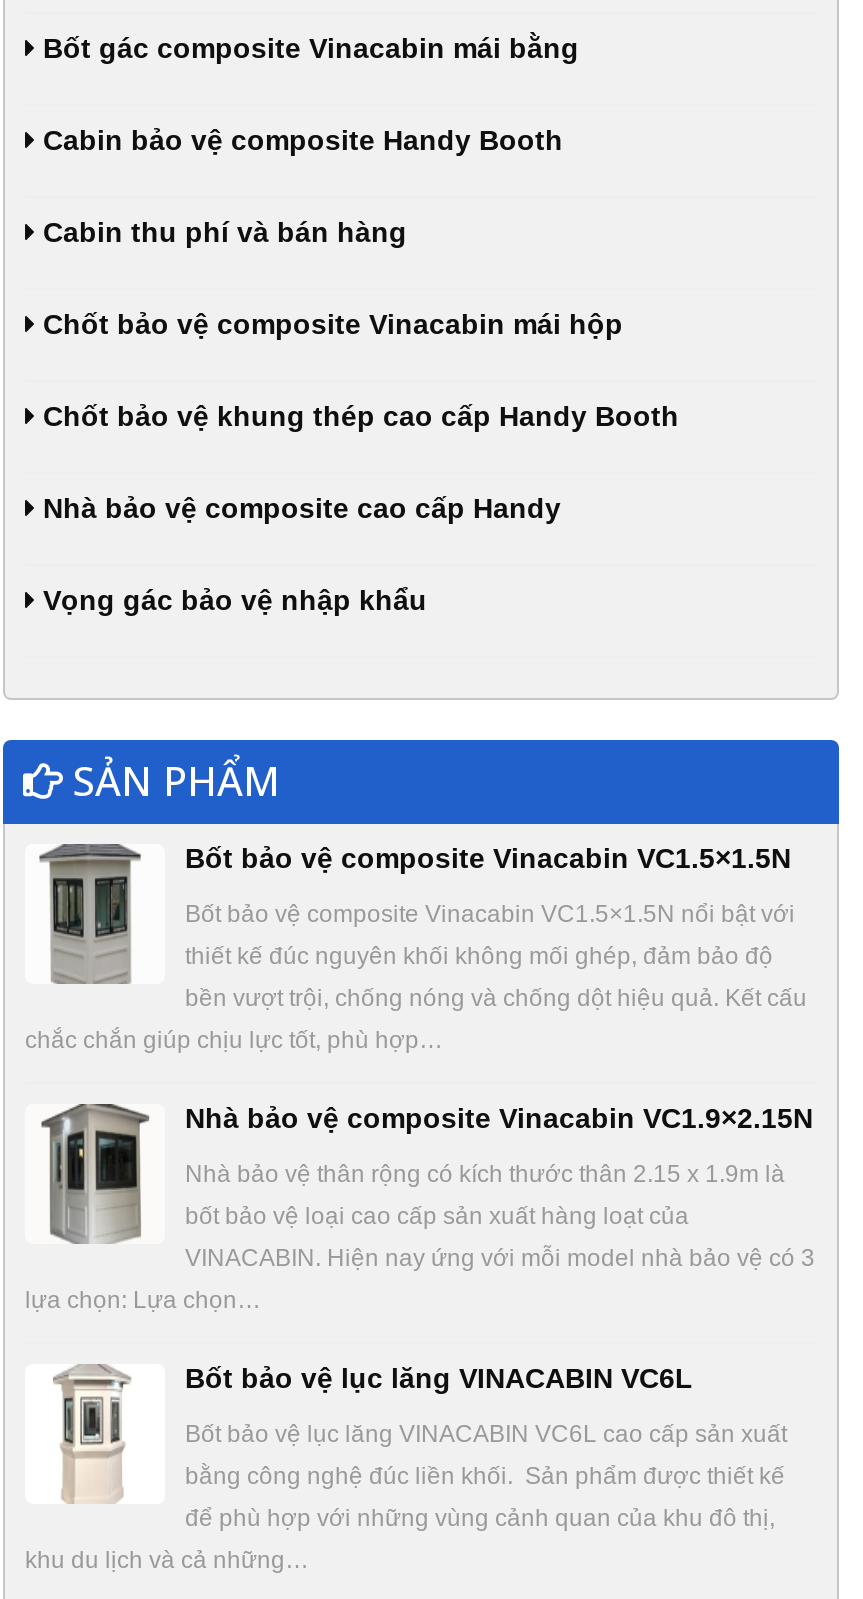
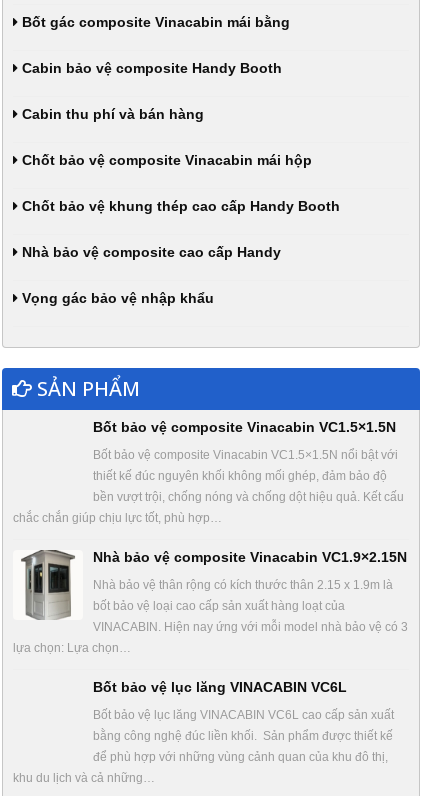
[39,843,141,985] [image] -> none
[53,1363,131,1505] [image] -> none

